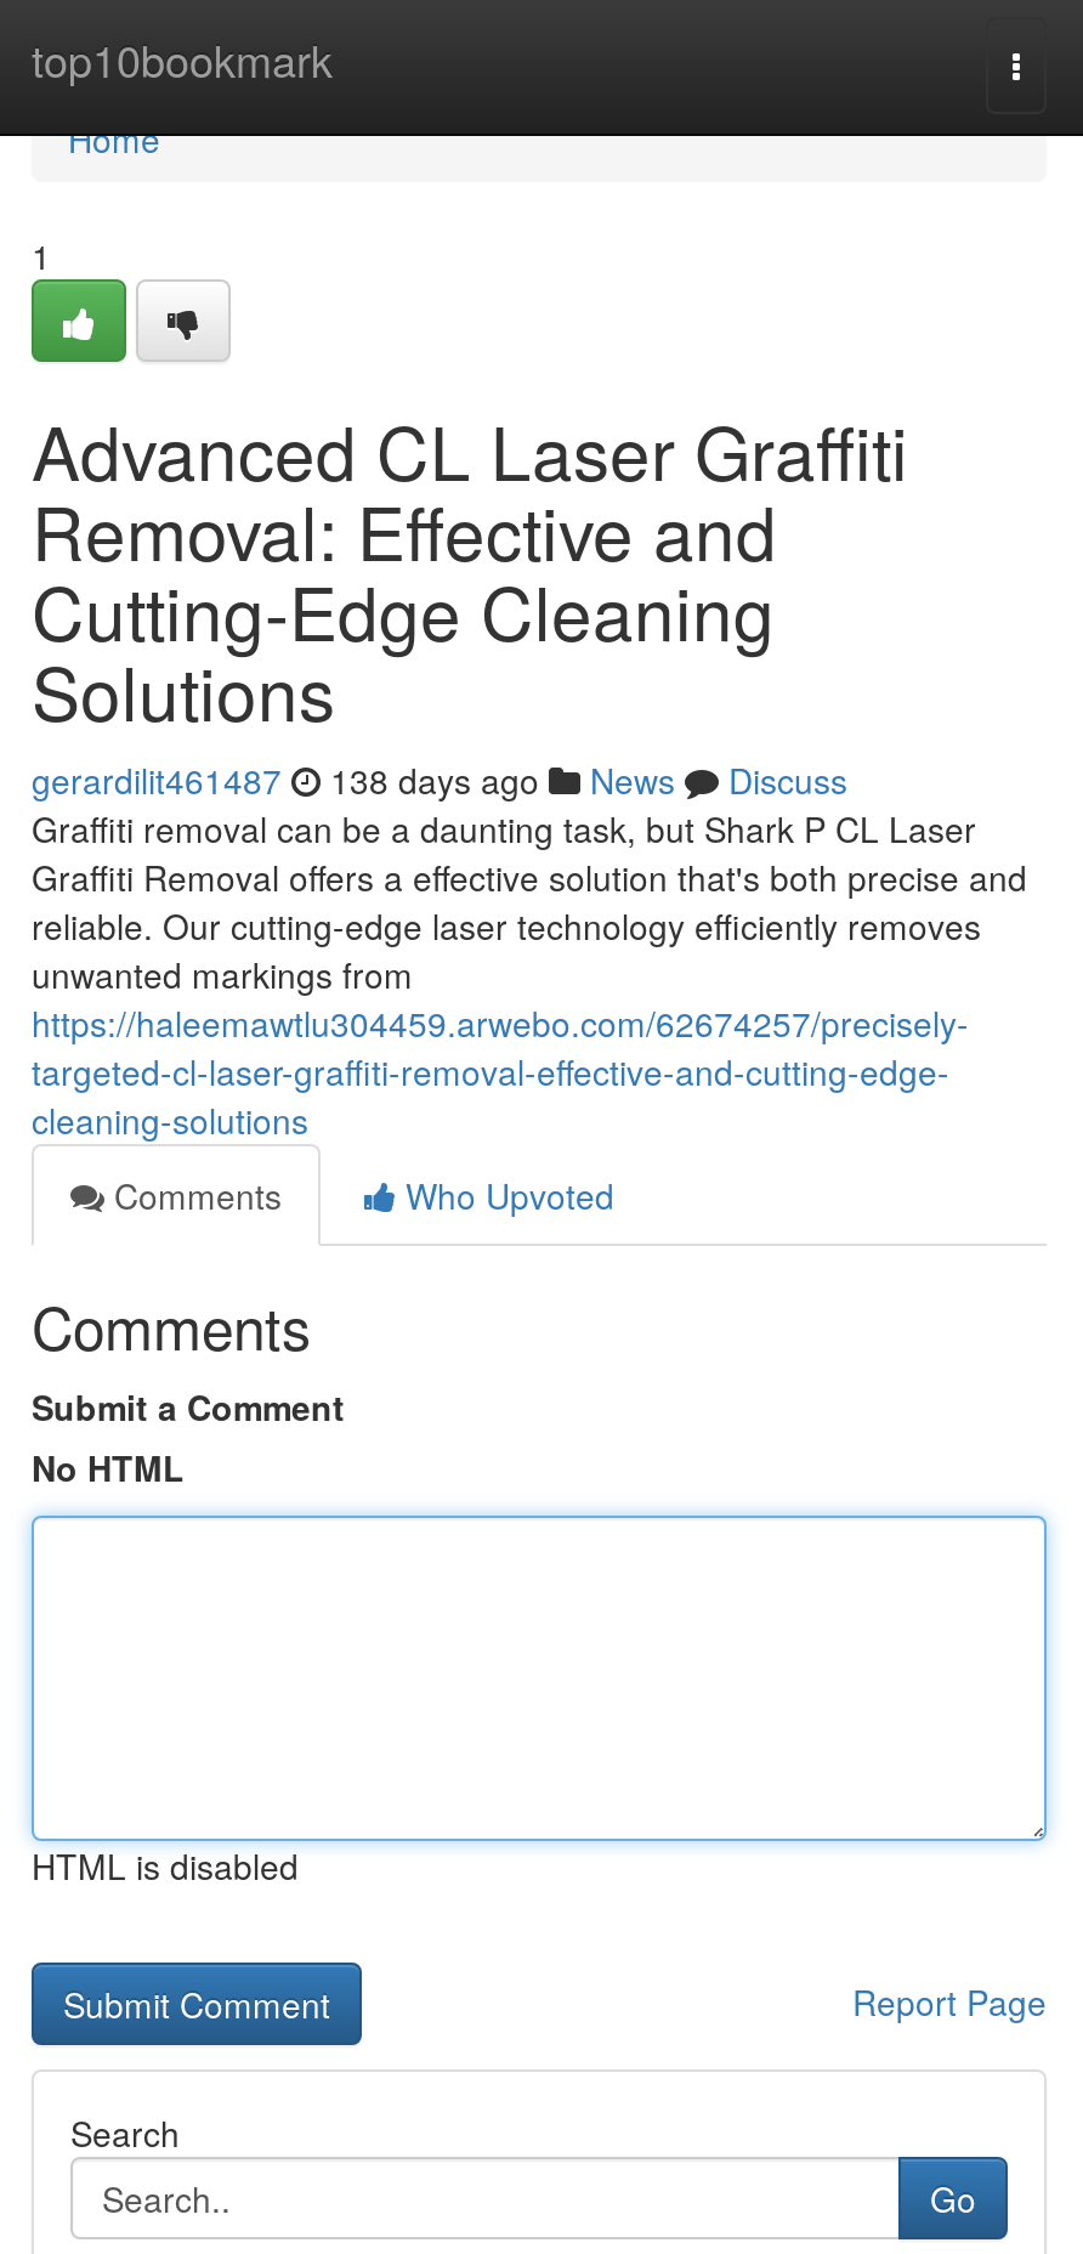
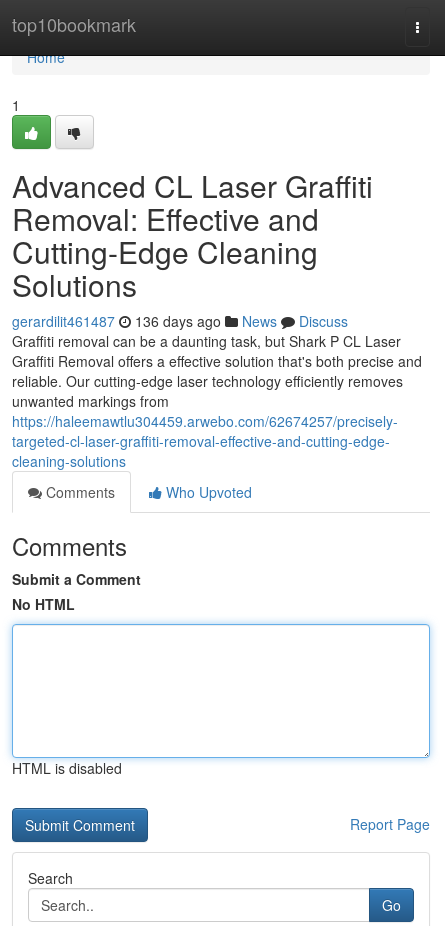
[32,755,847,804] gerardilit461487 138 days ago News Discuss -> [12,311,348,331] gerardilit461487 136 days ago News Discuss

